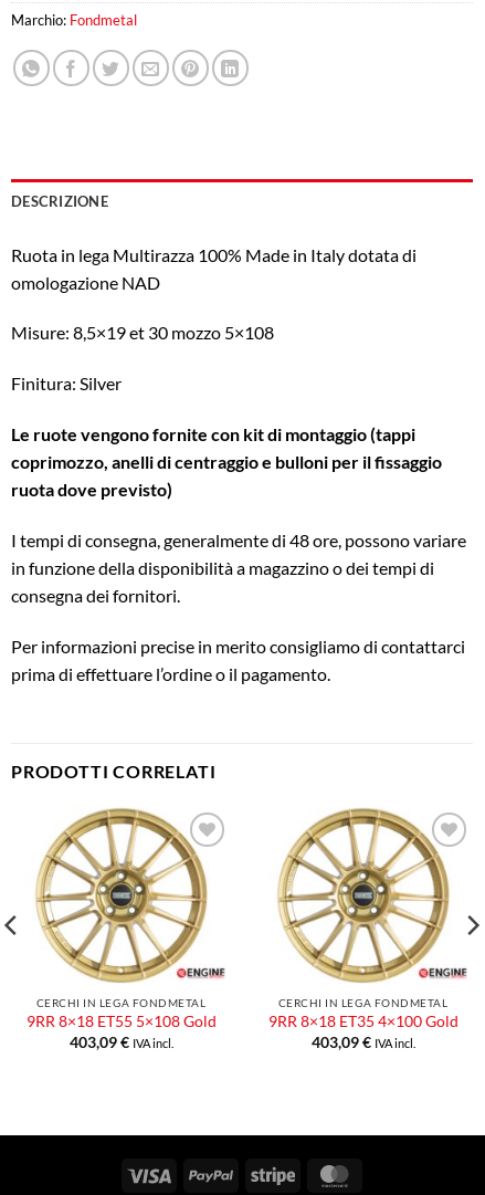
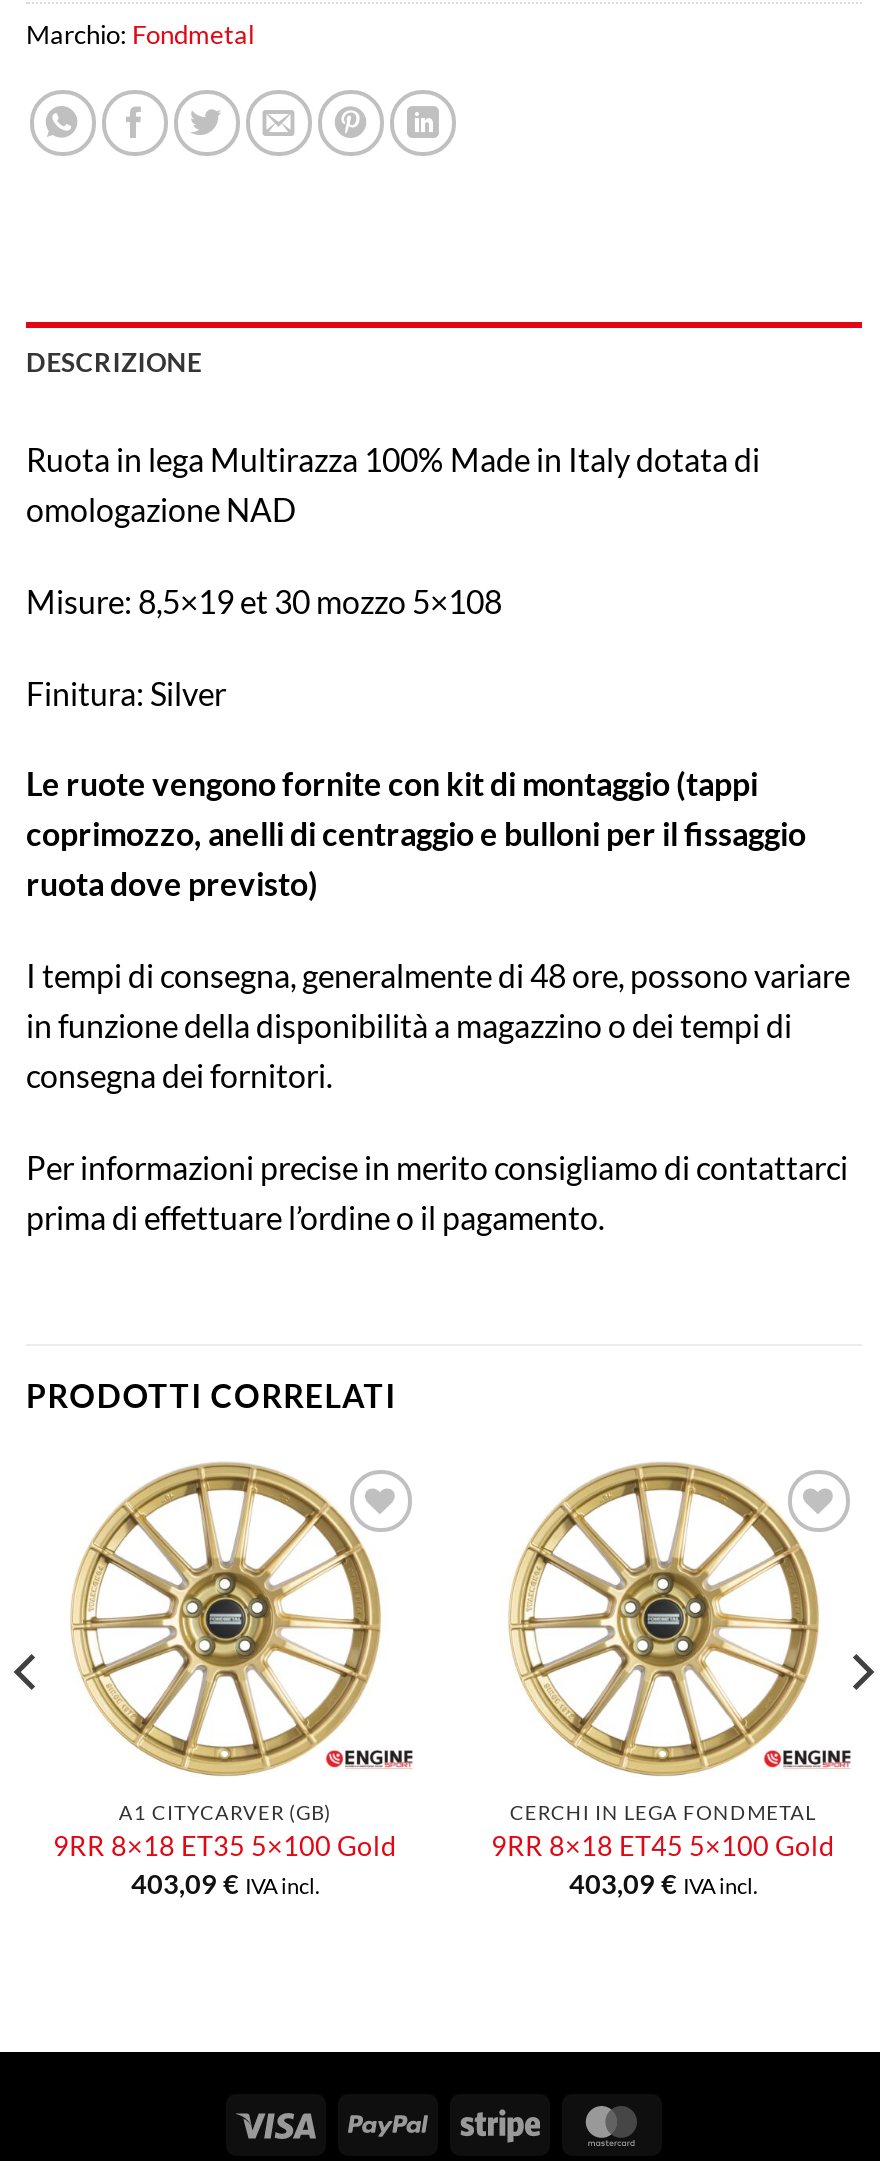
[26,996,216,1031] CERCHI IN LEGA FONDMETAL | 9RR 8×18 ET55 5×108 Gold -> [53,1800,397,1863] A1 CITYCARVER (GB) | 9RR 8×18 ET35 5×100 Gold
[268,1013,458,1031] 9RR 8×18 ET35 4×100 Gold -> [491,1831,835,1863] 9RR 8×18 ET45 5×100 Gold

